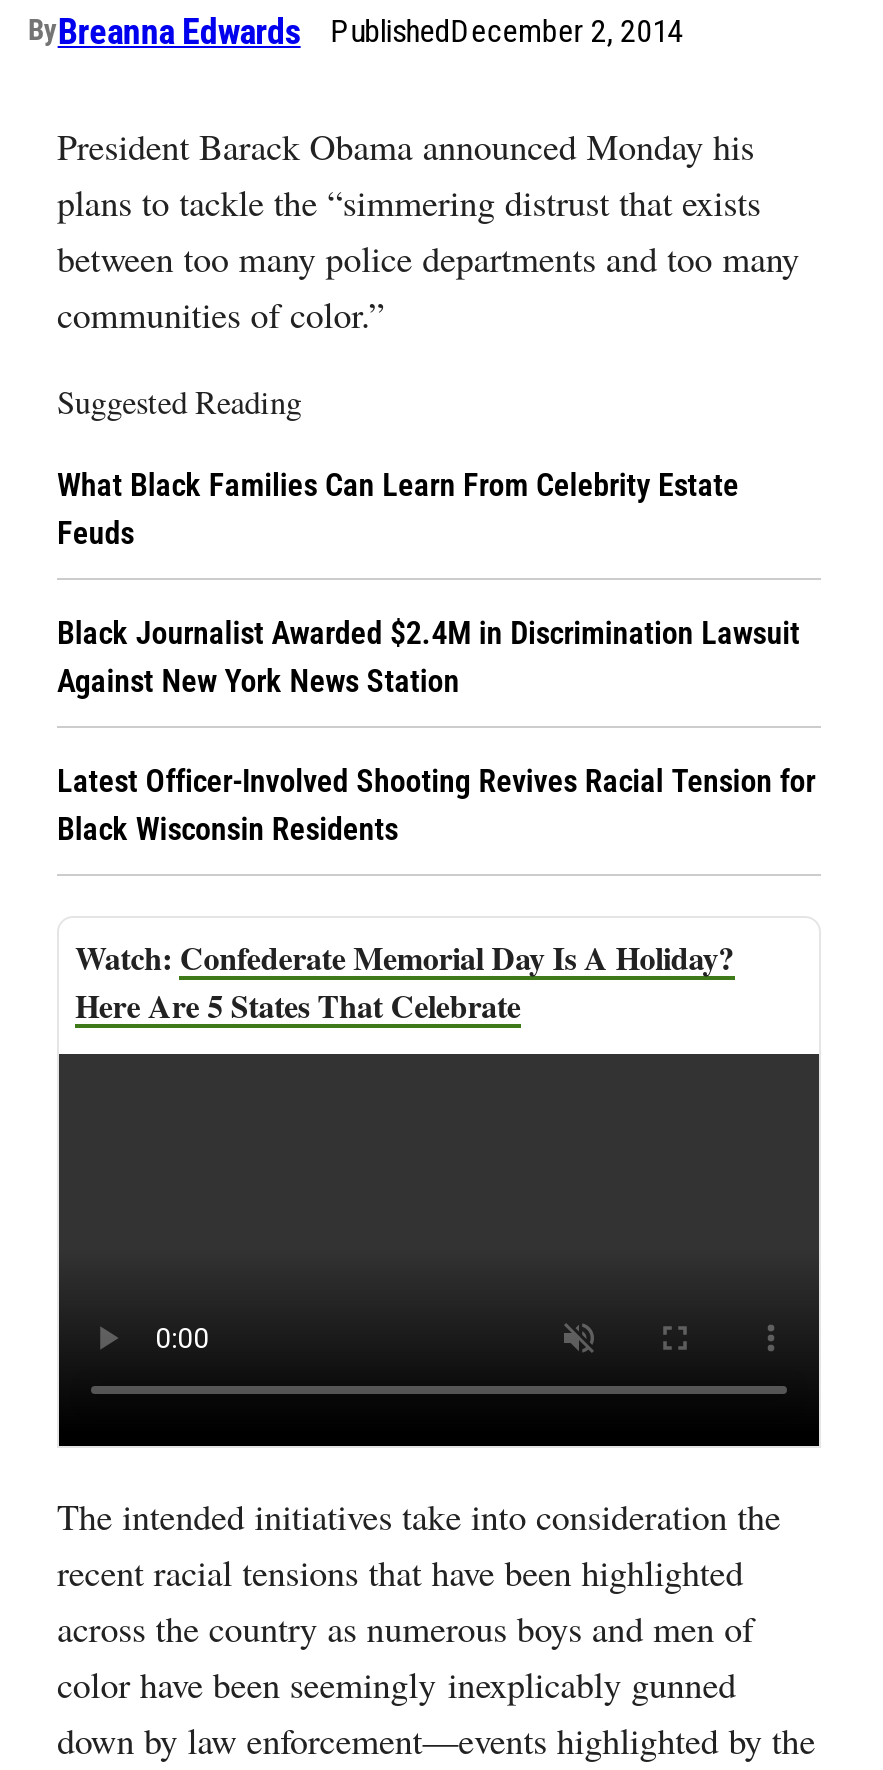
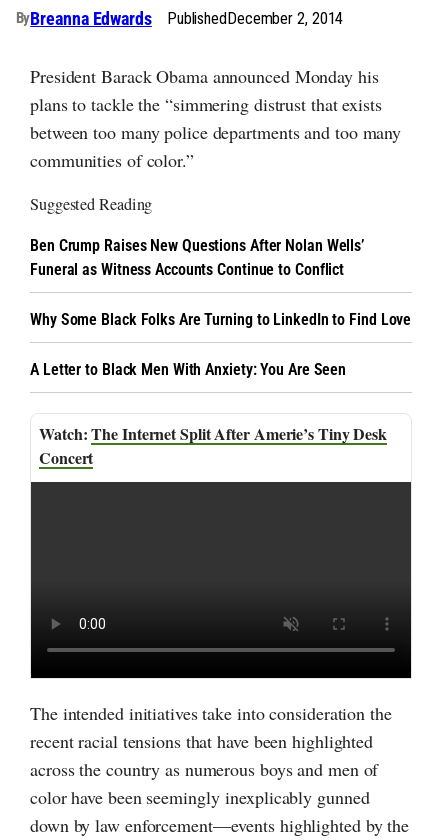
[57,466,739,552] What Black Families Can Learn From Celebrity Estate | Feuds -> [30,236,364,279] Ben Crump Raises New Questions After Nolan Wells’ | Funeral as Witness Accounts Continue to Conflict
[57,614,800,700] Black Journalist Awarded $2.4M in Discrimination Lawsuit | Against New York News Station -> [30,310,411,329] Why Some Black Folks Are Turning to LinkedIn to Find Love
[57,762,815,848] Latest Officer-Involved Shooting Revives Racial Tension for | Black Wisconsin Residents -> [30,360,346,379] A Letter to Black Men With Anxiety: You Are Seen
[75,934,734,1028] Confederate Memorial Day Is A Holiday? | Here Are 5 States That Celebrate -> [39,422,387,469] The Internet Split After Amerie’s Tiny Desk | Concert

